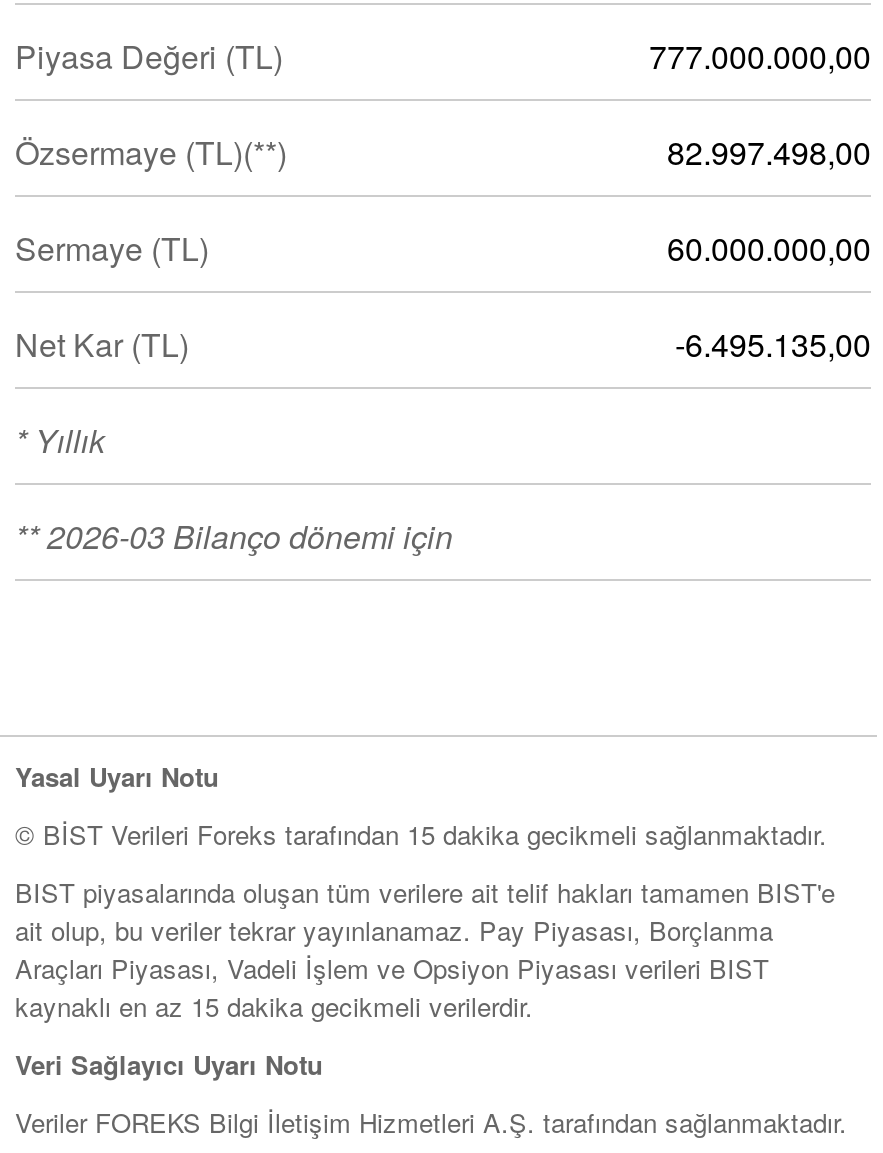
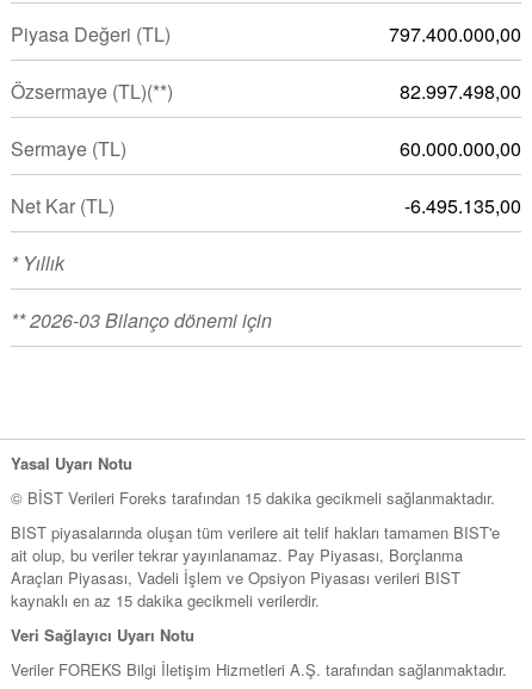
[649,33,871,79] 777.000.000,00 -> [389,20,521,48] 797.400.000,00

